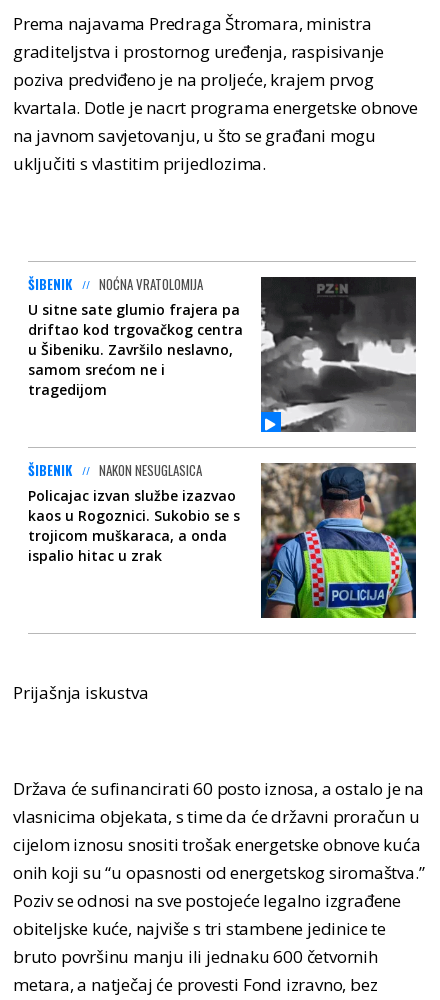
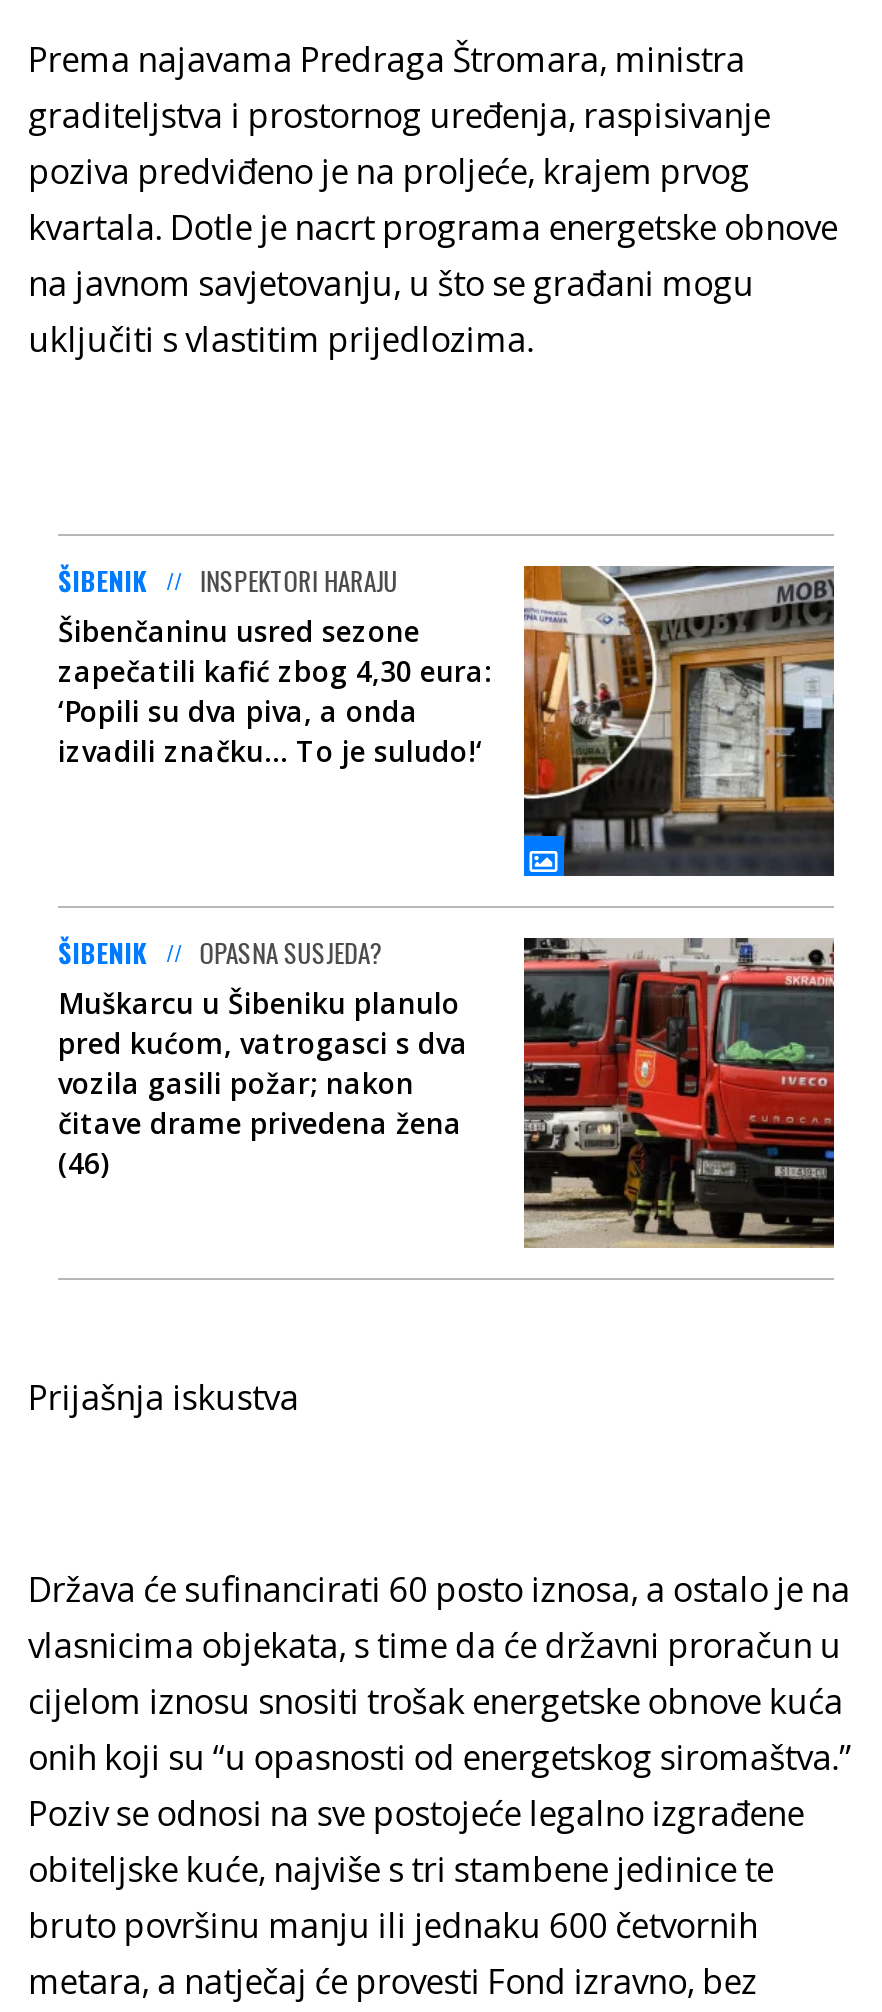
[28,274,417,432] [image] | NOĆNA VRATOLOMIJA | U sitne sate glumio frajera pa | driftao kod trgovačkog centra | u Šibeniku. Završilo neslavno, | samom srećom ne i | tragedijom -> [58,560,836,876] [image] | INSPEKTORI HARAJU | Šibenčaninu usred sezone | zapečatili kafić zbog 4,30 eura: | ‘Popili su dva piva, a onda | izvadili značku... To je suludo!‘
[28,460,417,619] [image] | NAKON NESUGLASICA | Policajac izvan službe izazvao | kaos u Rogoznici. Sukobio se s | trojicom muškaraca, a onda | ispalio hitac u zrak -> [58,933,836,1248] [image] | OPASNA SUSJEDA? | Muškarcu u Šibeniku planulo | pred kućom, vatrogasci s dva | vozila gasili požar; nakon | čitave drame privedena žena | (46)

